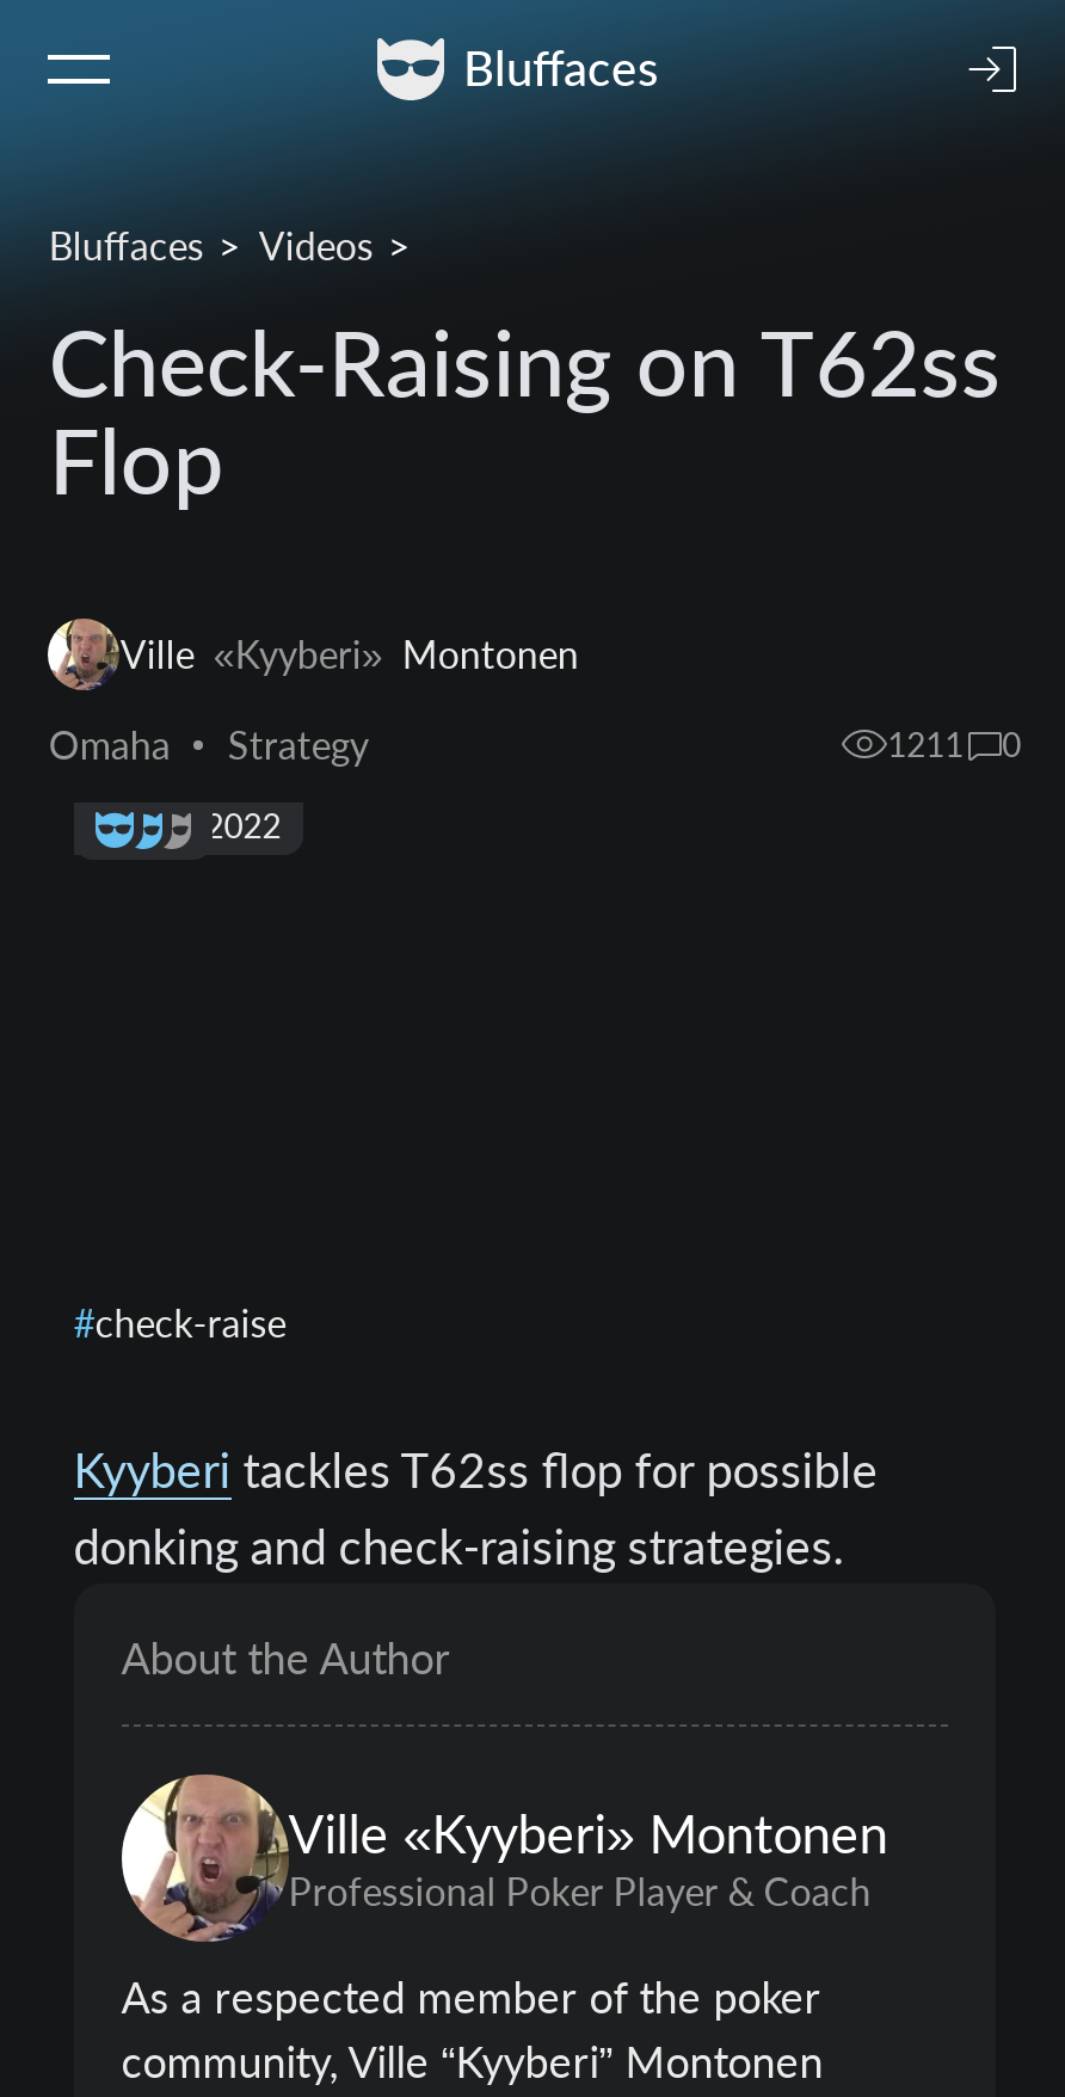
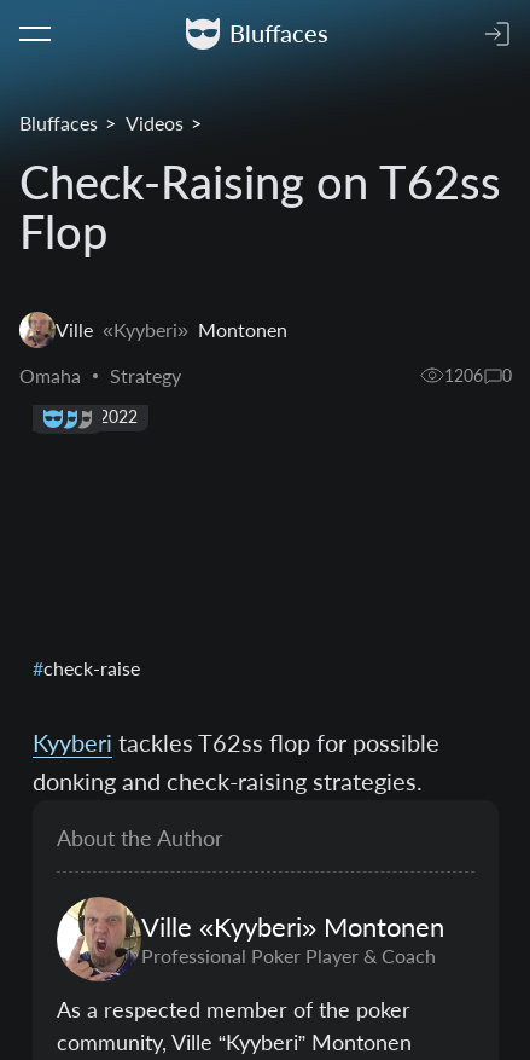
[887,722,1021,763] 1211 0 -> [444,364,511,385] 1206 0

